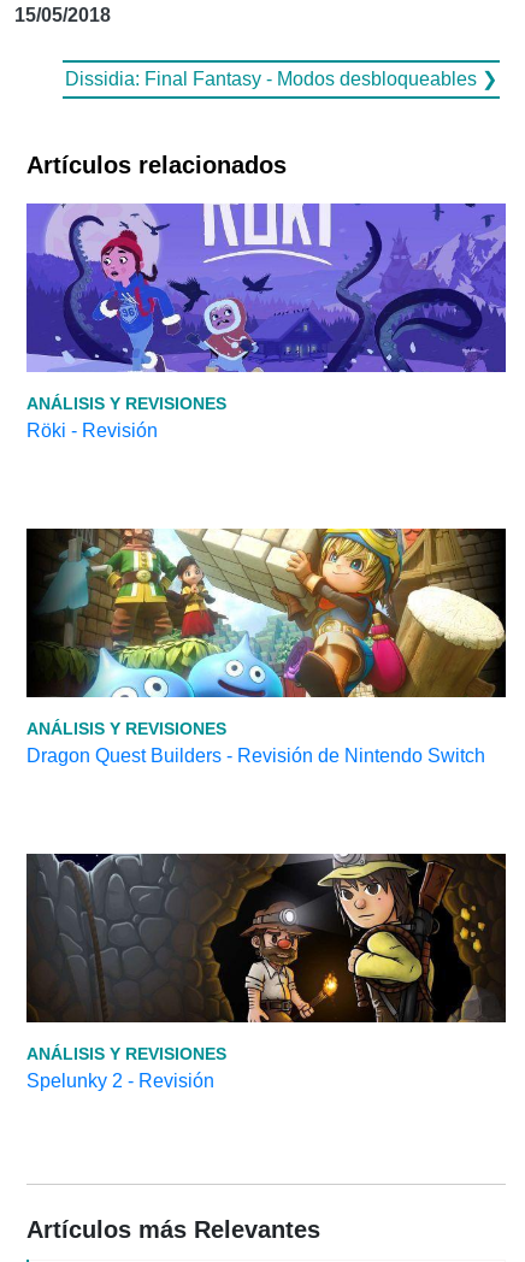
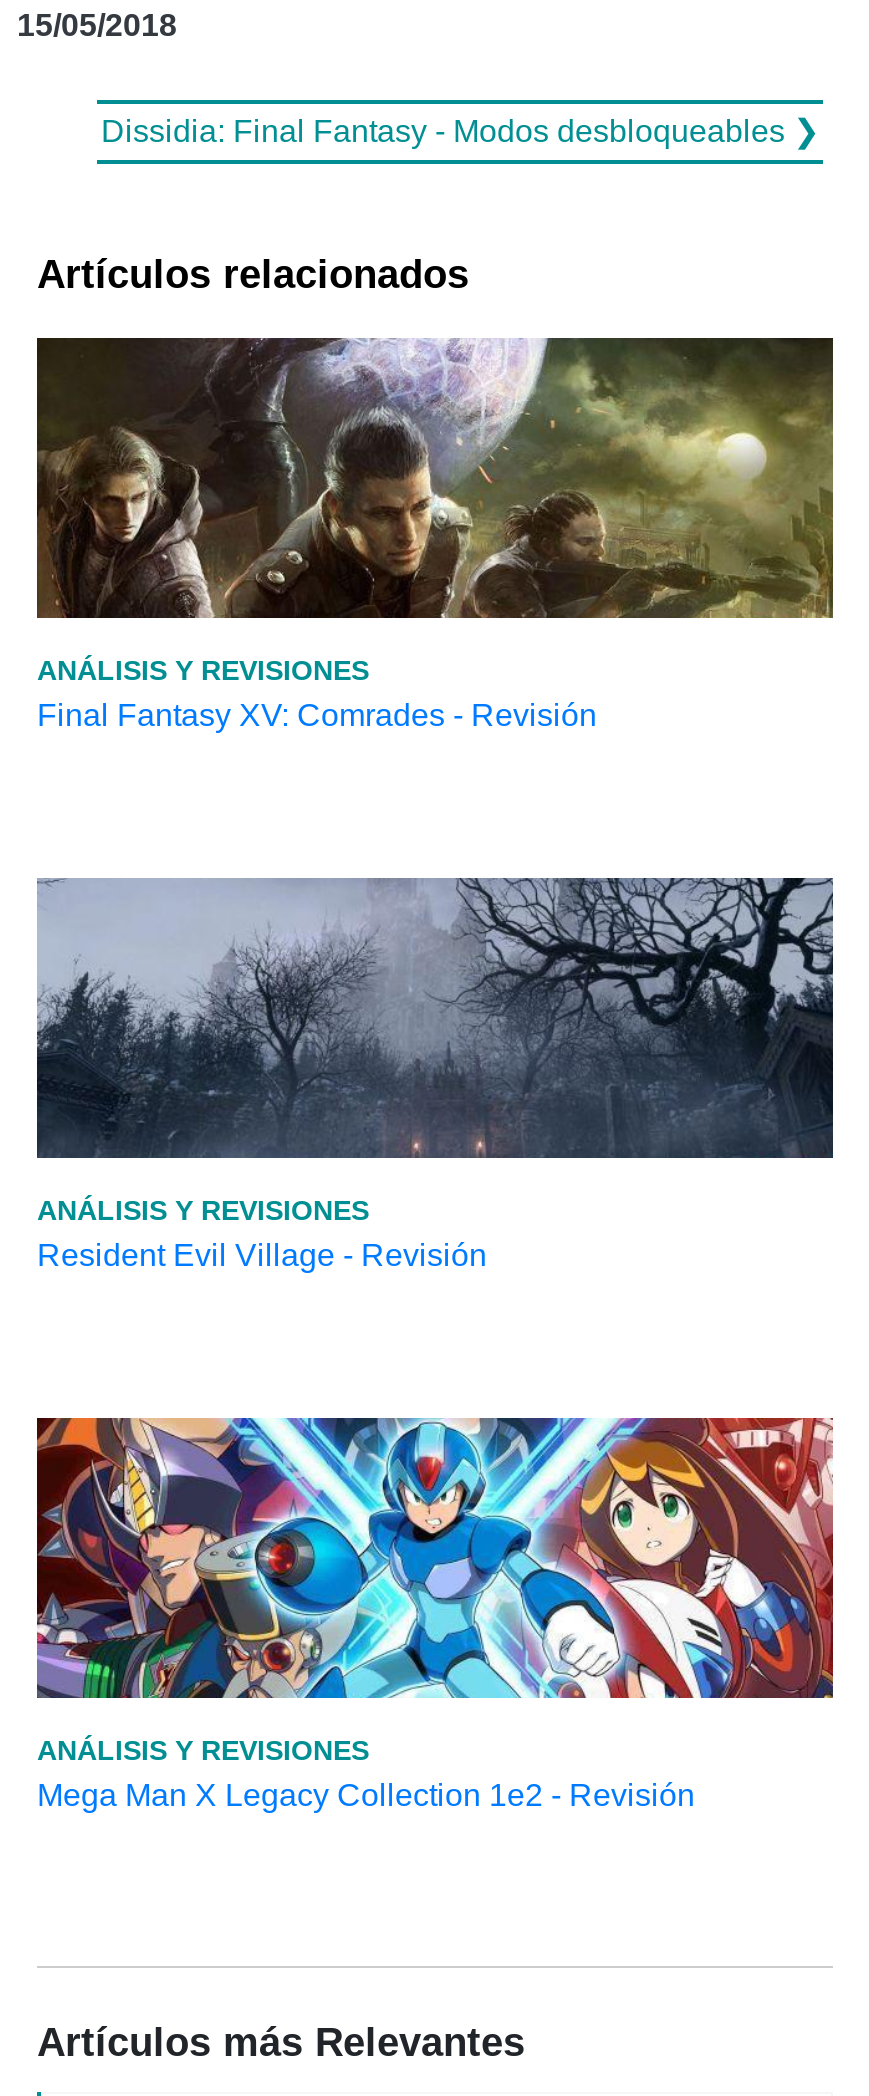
[25,202,507,441] [image] | Röki - Revisión -> [35,336,835,732] [image] | Final Fantasy XV: Comrades - Revisión
[25,527,507,766] [image] | Dragon Quest Builders - Revisión de Nintendo Switch -> [35,876,835,1272] [image] | Resident Evil Village - Revisión
[25,853,507,1091] [image] | Spelunky 2 - Revisión -> [35,1416,835,1812] [image] | Mega Man X Legacy Collection 1e2 - Revisión

